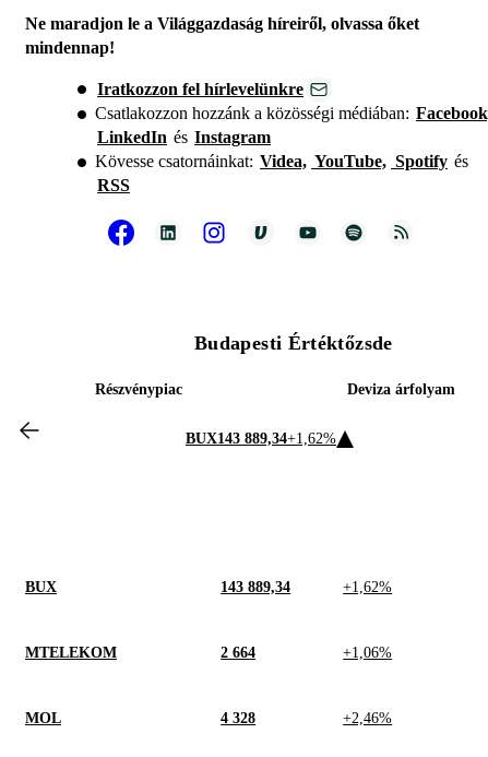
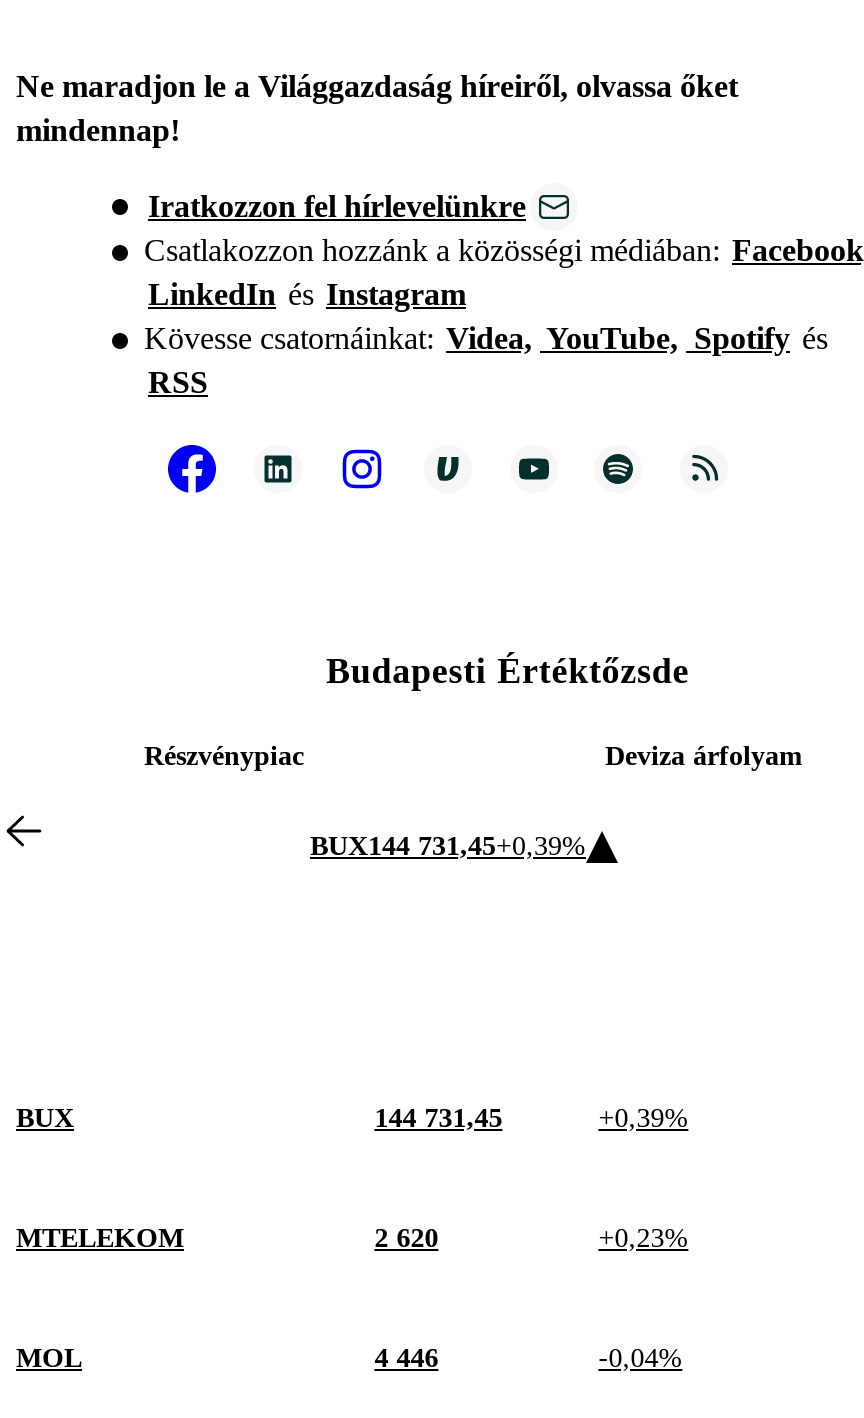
[186,430,336,447] BUX143 889,34+1,62% -> [310,831,586,861] BUX144 731,45+0,39%
[221,579,291,595] 143 889,34 -> [374,1103,502,1133] 144 731,45
[343,579,392,595] +1,62% -> [598,1103,688,1133] +0,39%
[221,645,256,661] 2 664 -> [374,1223,438,1253] 2 620
[343,645,392,661] +1,06% -> [598,1223,688,1253] +0,23%
[221,710,256,727] 4 328 -> [374,1343,438,1373] 4 446
[343,710,392,727] +2,46% -> [598,1343,682,1373] -0,04%

